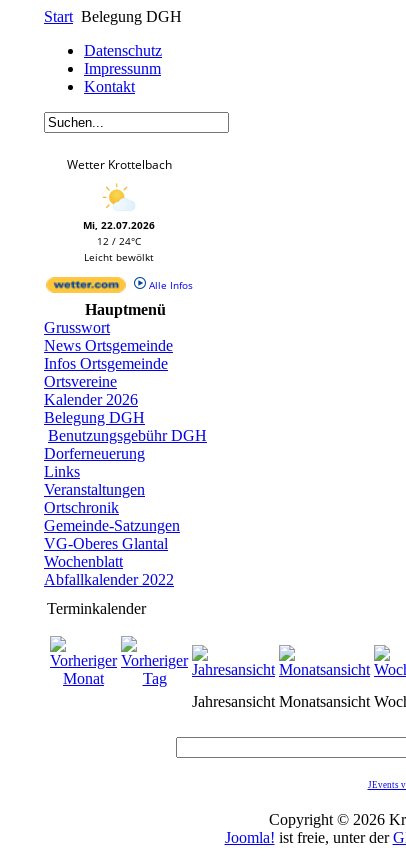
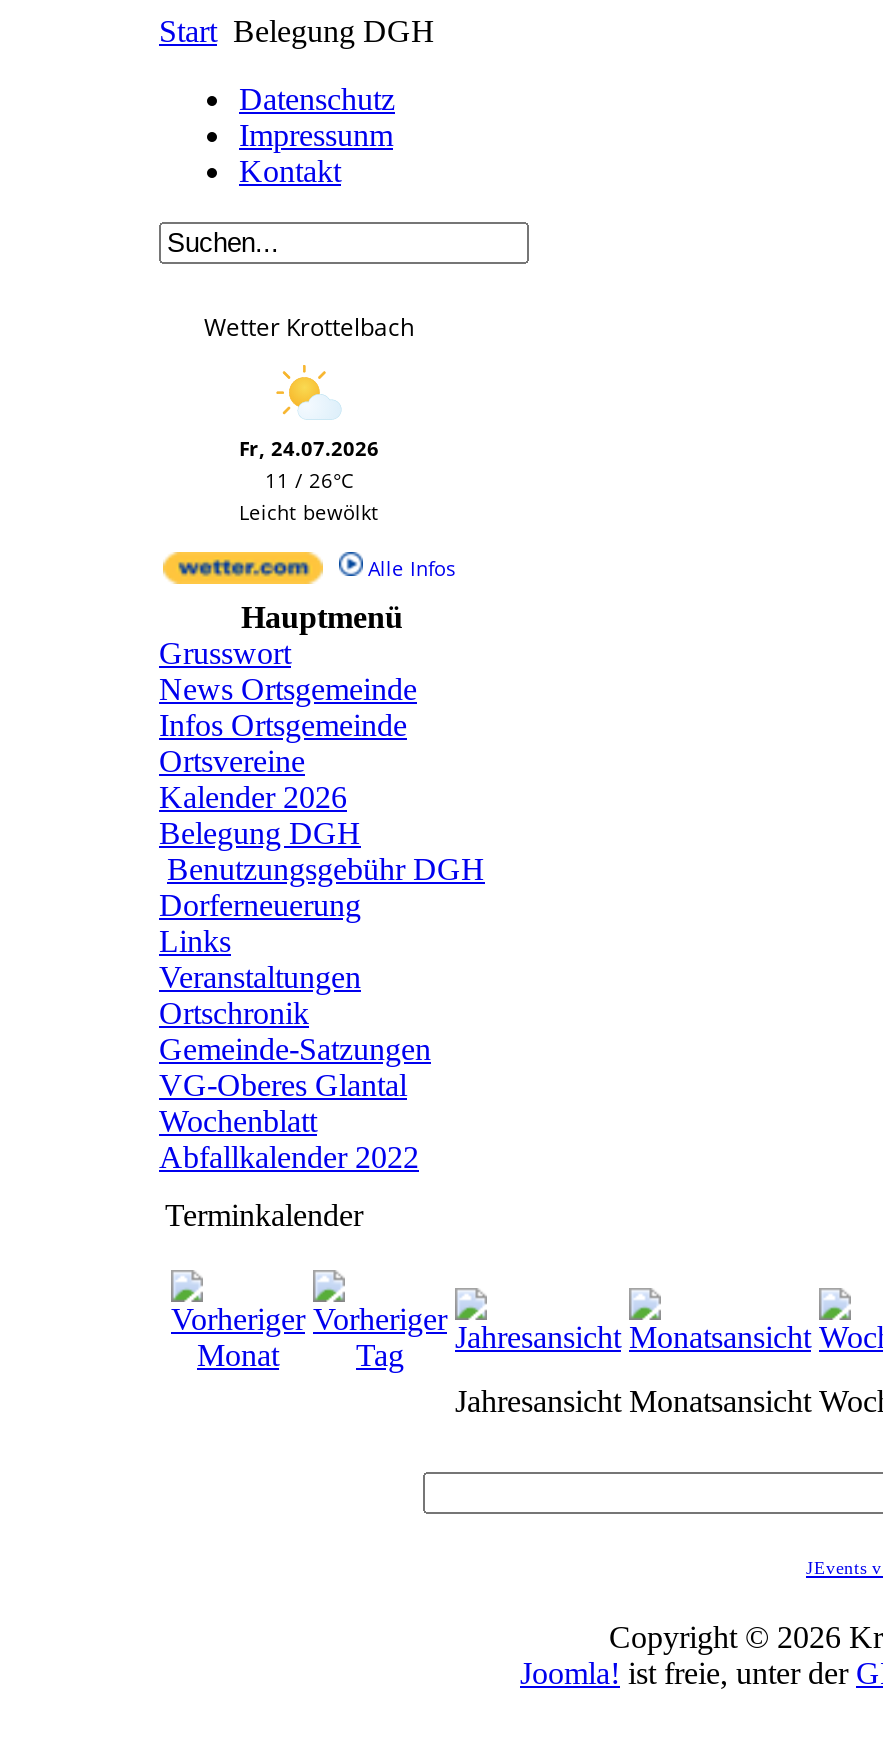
[83,218,155,248] Mi, 22.07.2026 | 12 / 24°C -> [239,434,379,494] Fr, 24.07.2026 | 11 / 26°C

